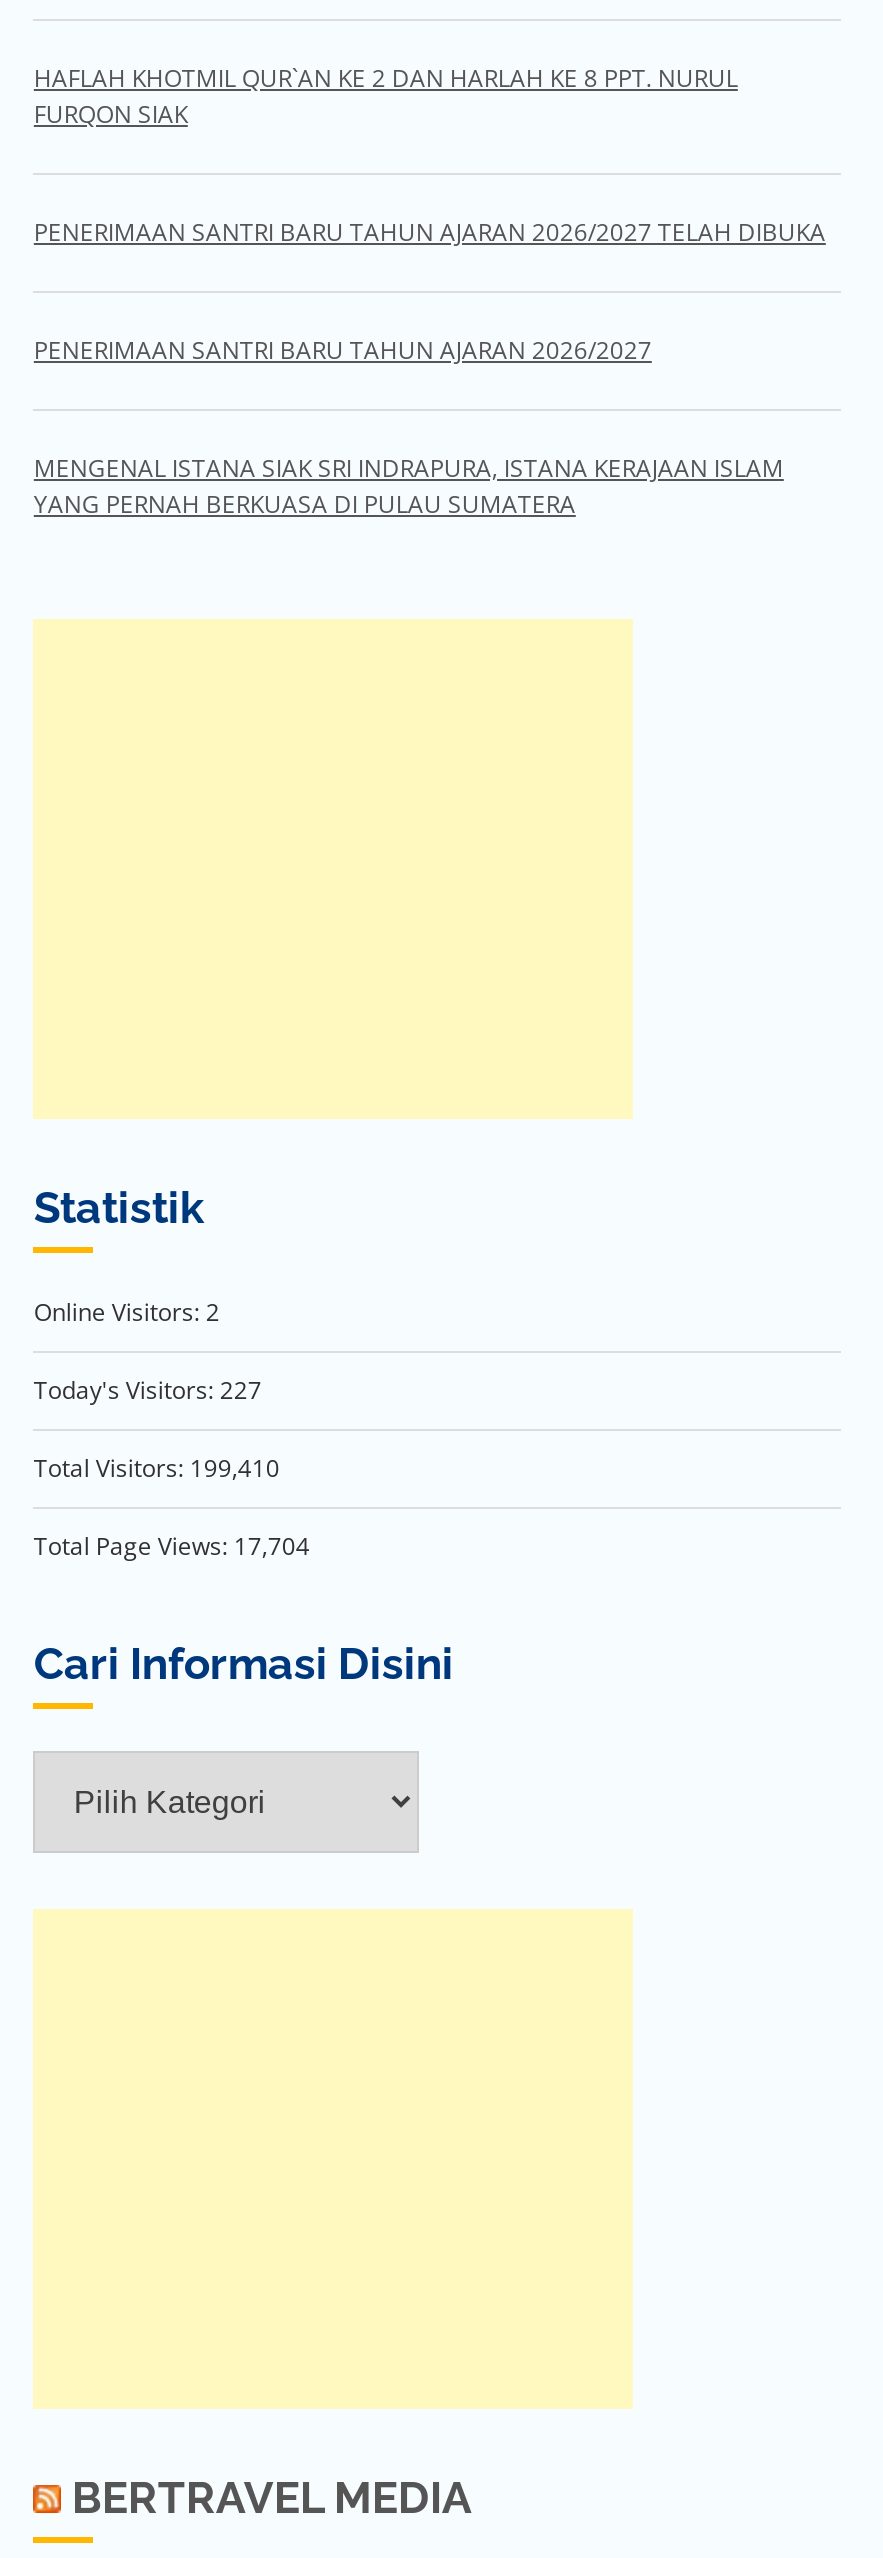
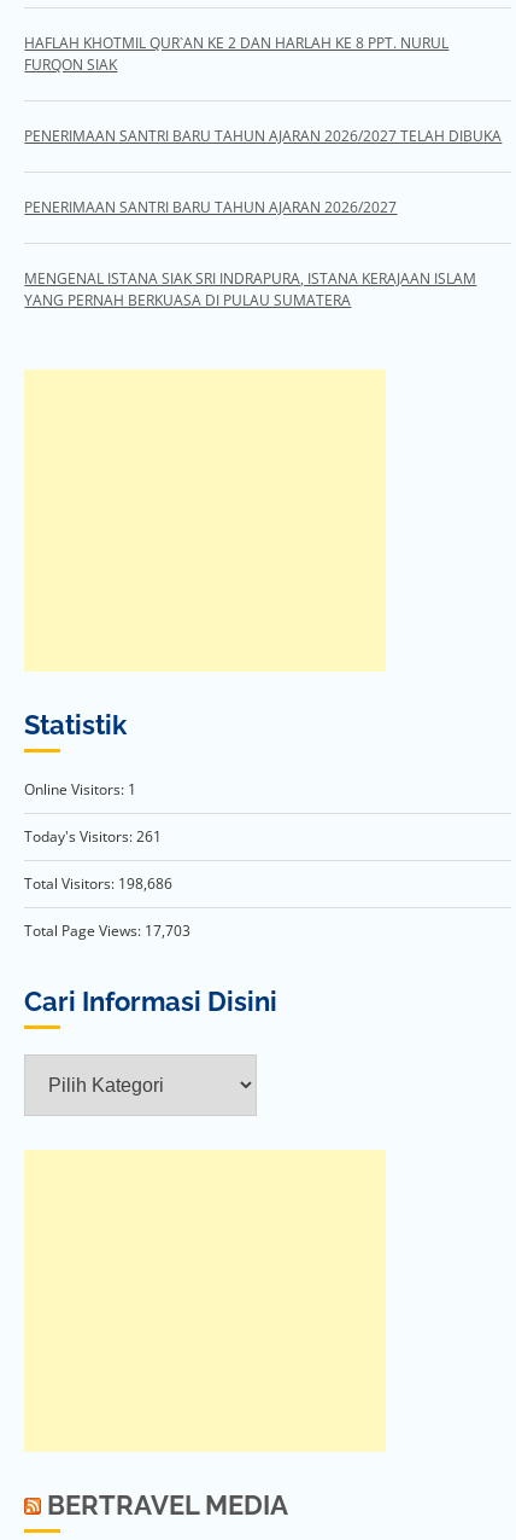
[34,1294,220,1328] Online Visitors: 2 -> [25,778,137,799] Online Visitors: 1
[34,1372,262,1406] Today's Visitors: 227 -> [25,826,162,846] Today's Visitors: 261
[34,1450,280,1484] Total Visitors: 199,410 -> [25,873,173,893] Total Visitors: 198,686
[34,1528,310,1562] Total Page Views: 17,704 -> [25,920,191,940] Total Page Views: 17,703

